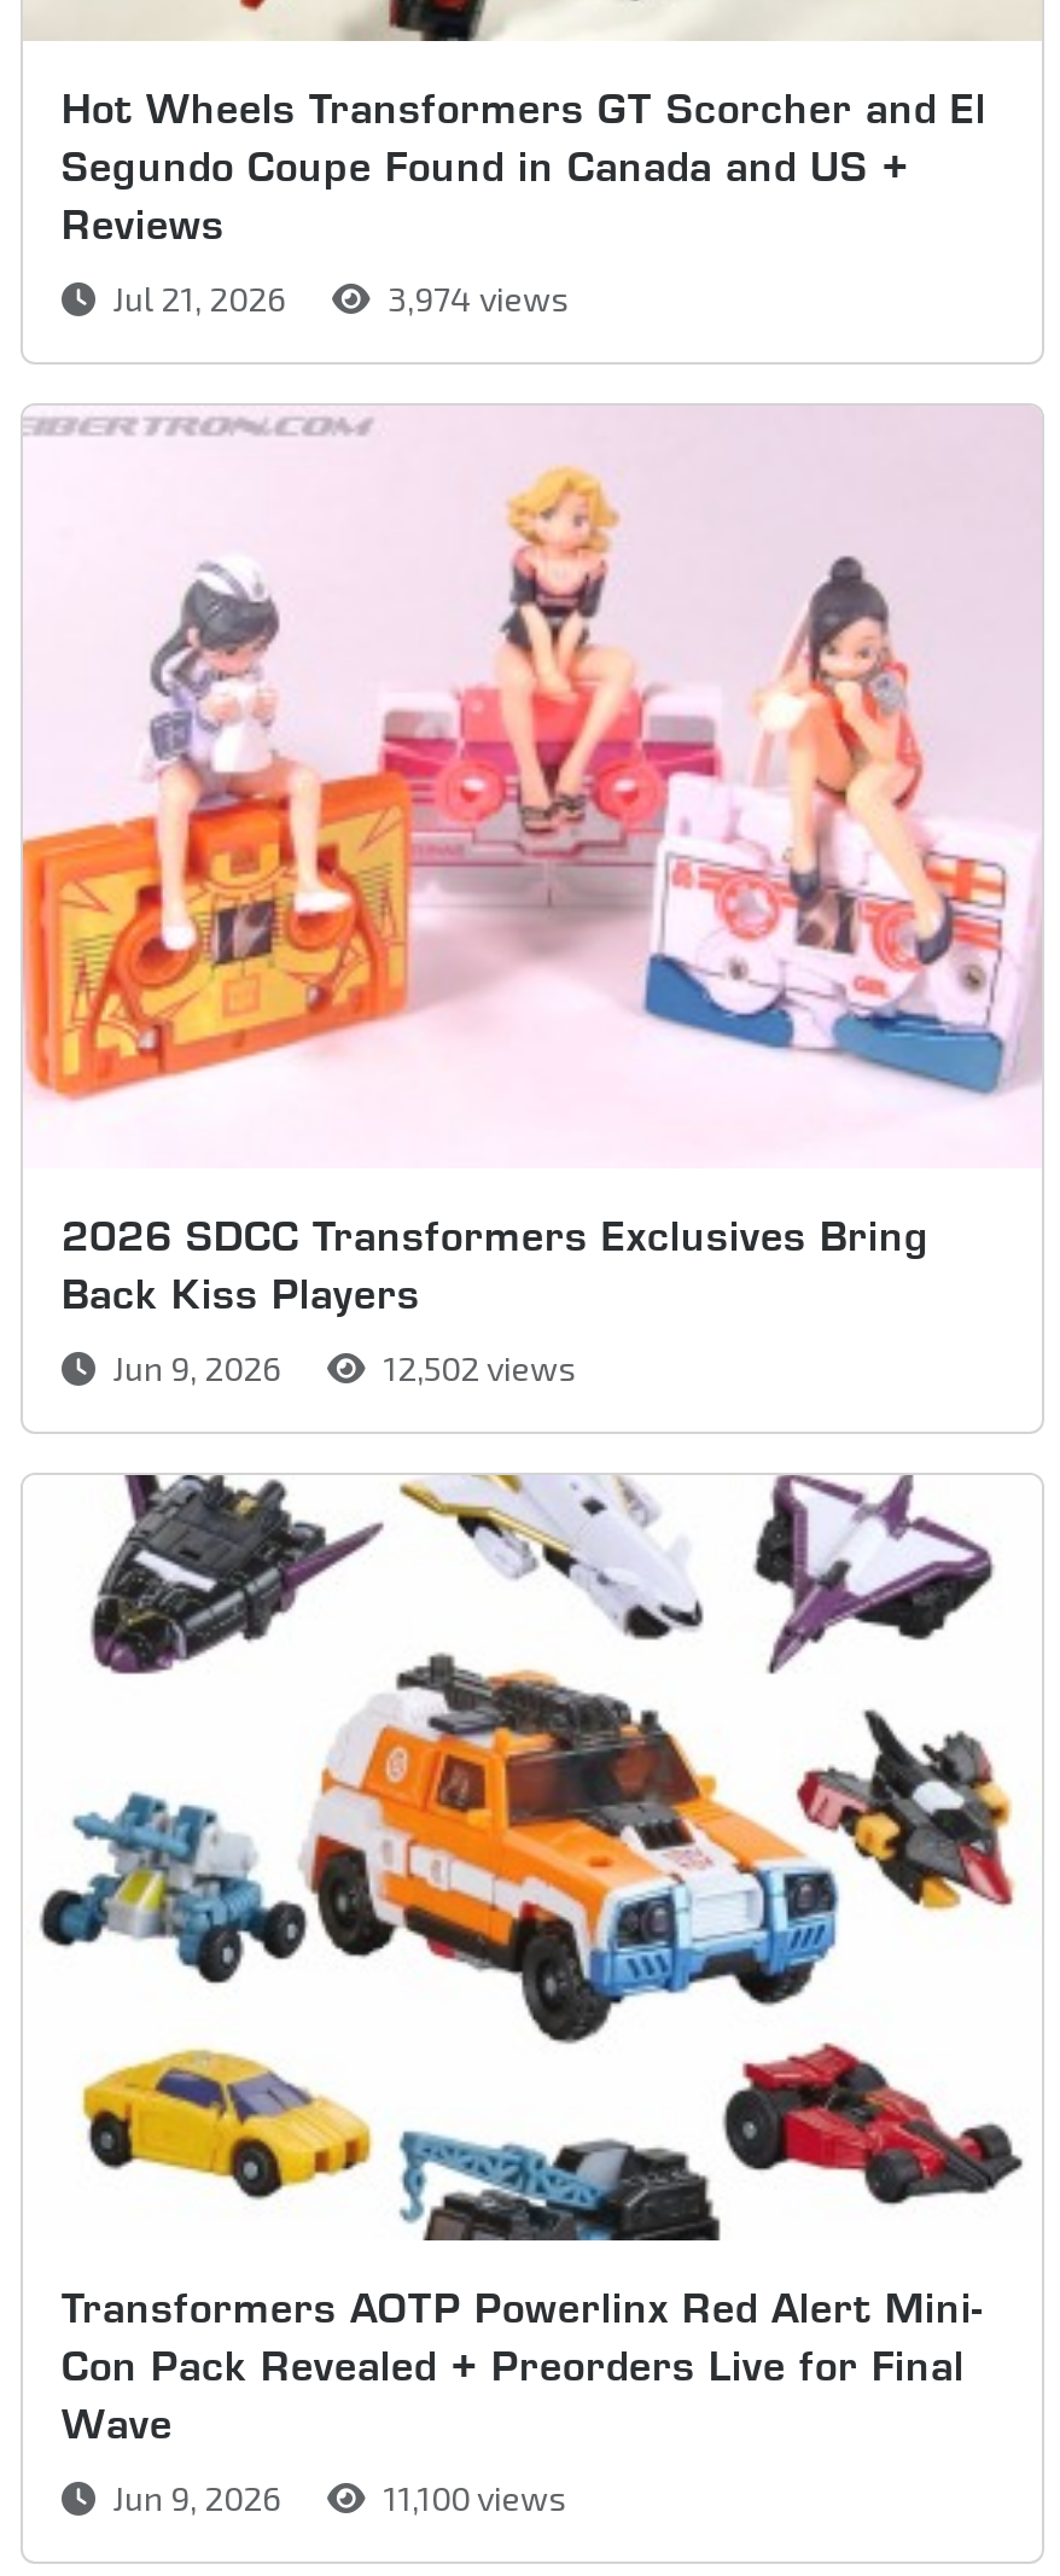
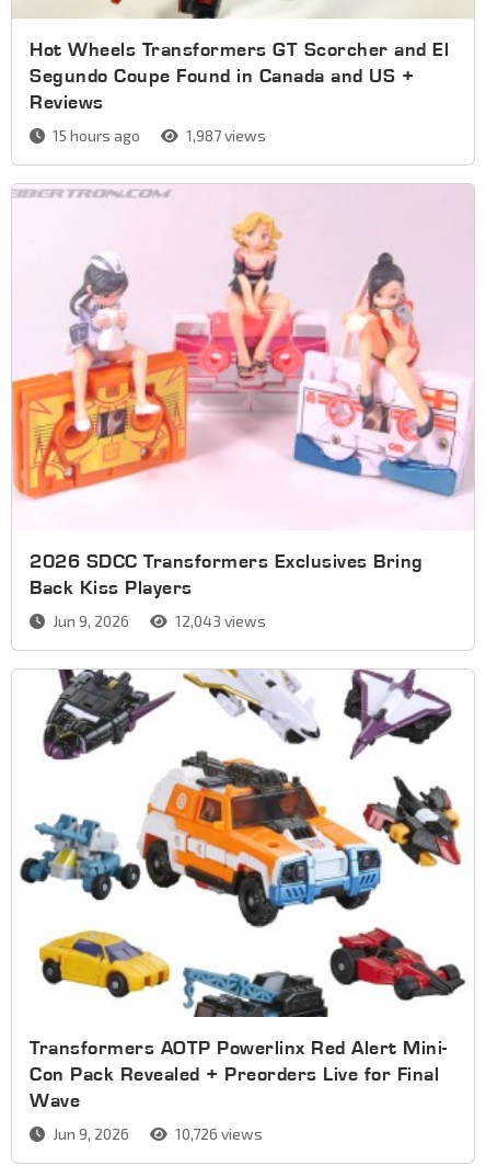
[105,277,571,318] Jul 21, 2026 | 3,974 views -> [49,126,266,144] 15 hours ago | 1,987 views
[375,1348,578,1389] 12,502 views -> [172,612,266,630] 12,043 views
[375,2476,569,2517] 11,100 views -> [172,1124,263,1143] 10,726 views

